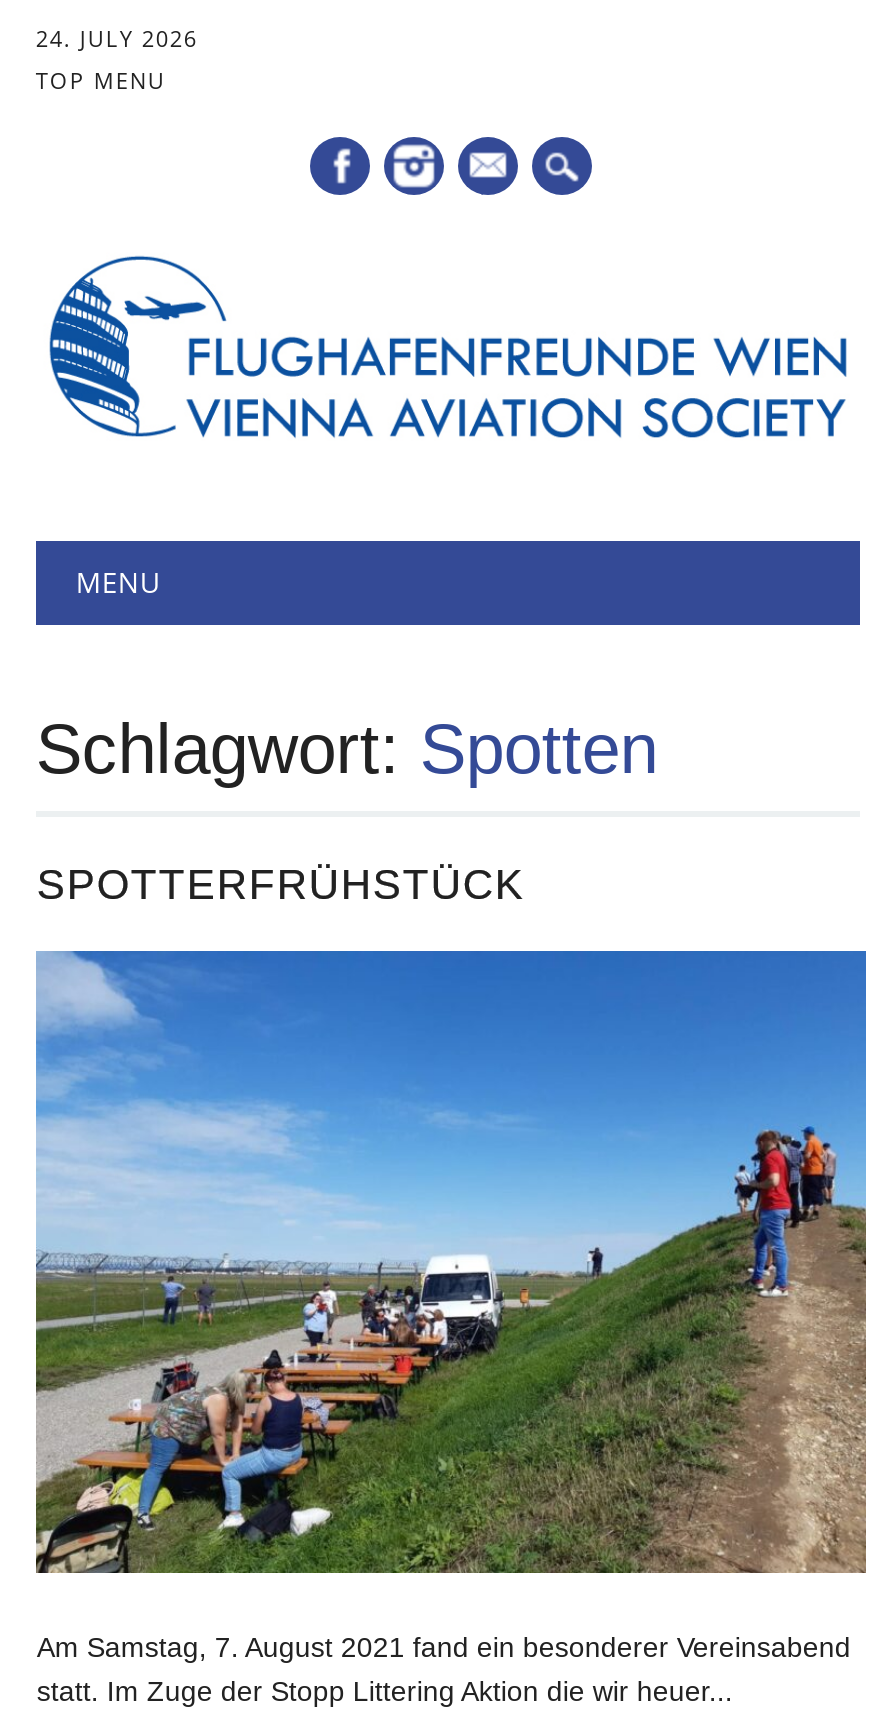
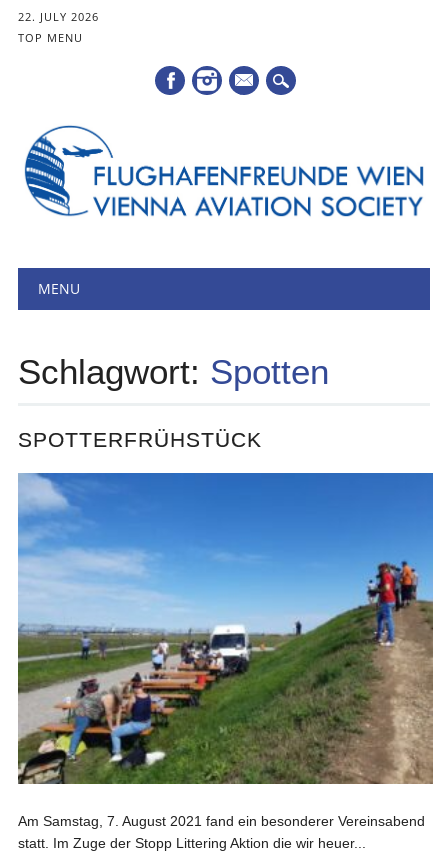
[36,23,198,53] 24. JULY 2026 -> [18,9,99,24] 22. JULY 2026

